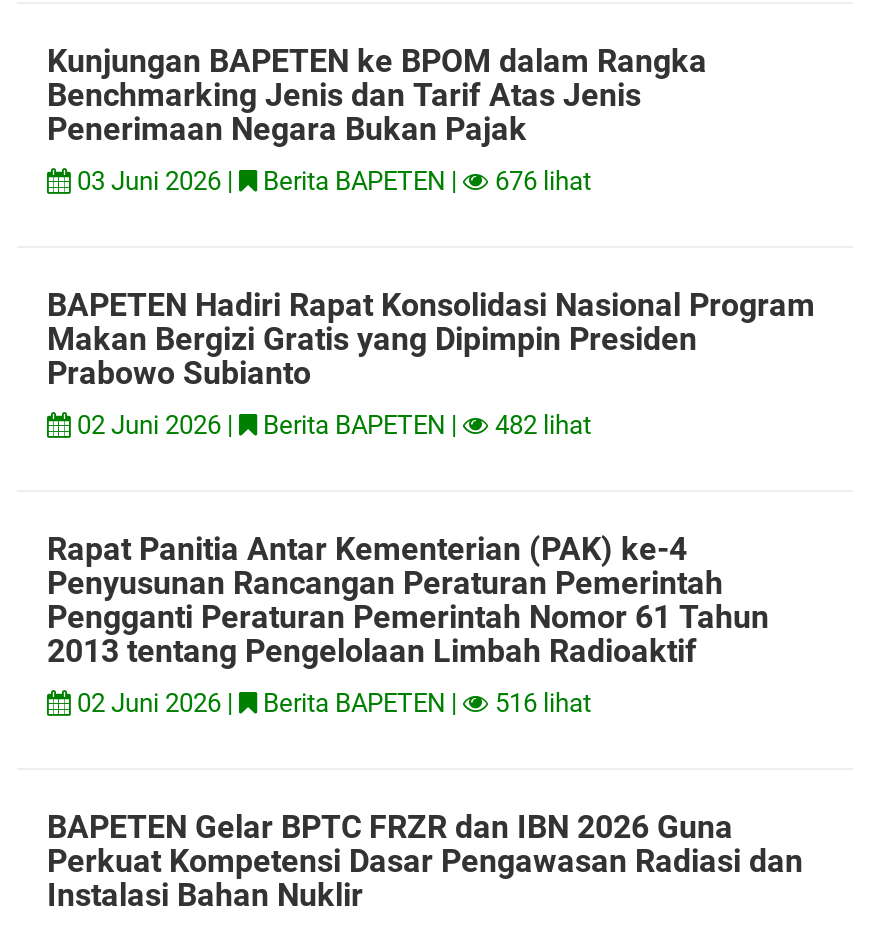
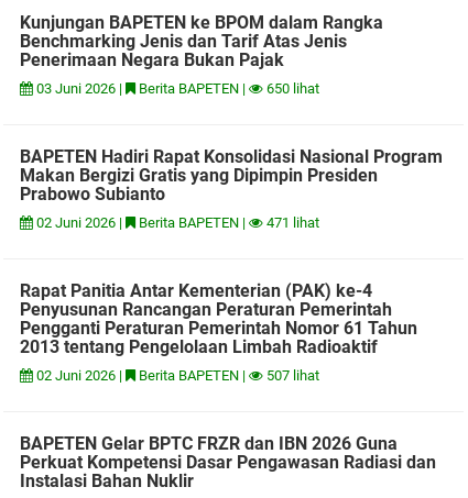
[489,166,591,196] 676 lihat -> [263,80,319,97] 650 lihat
[489,410,591,440] 482 lihat -> [263,214,319,231] 471 lihat
[489,688,591,718] 516 lihat -> [263,367,319,384] 507 lihat

